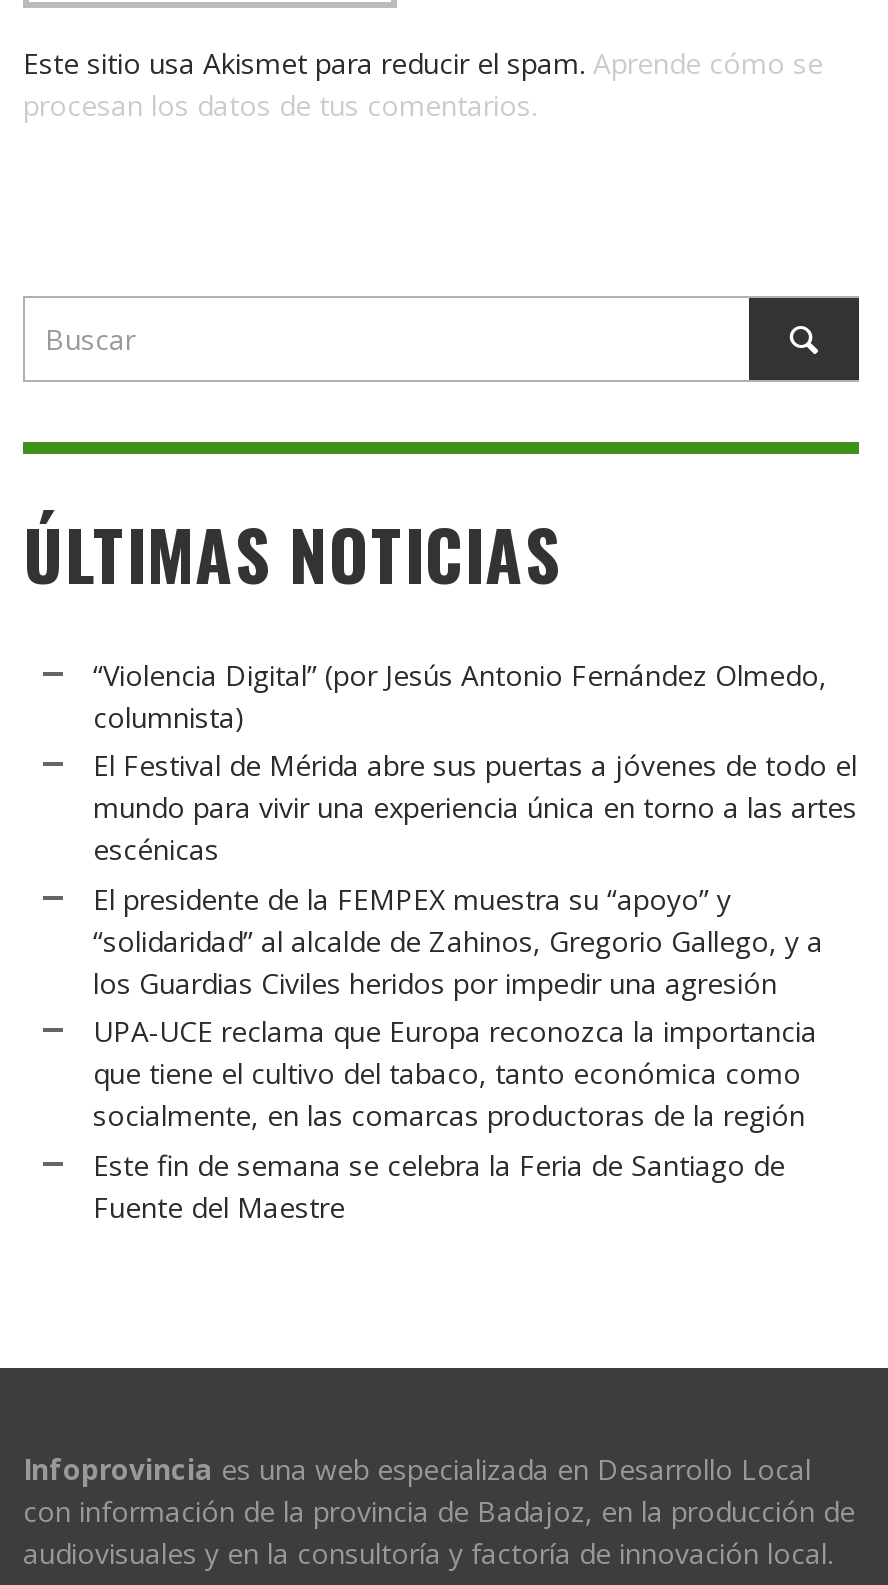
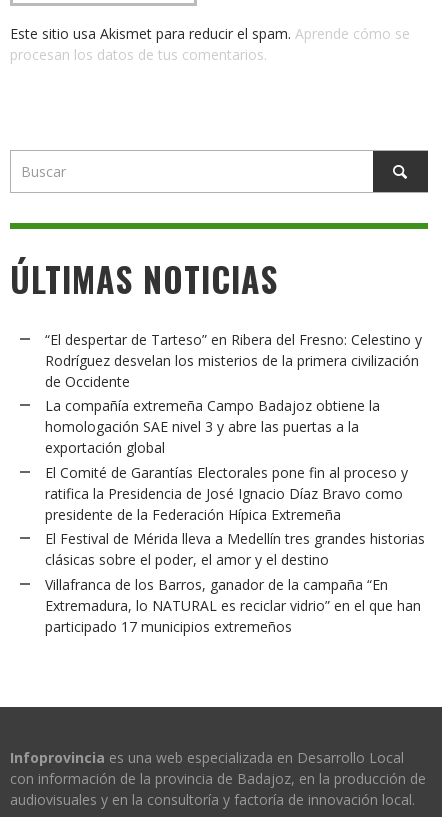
[93,655,857,1225] “Violencia Digital” (por Jesús Antonio Fernández Olmedo, | columnista) | El Festival de Mérida abre sus puertas a jóvenes de todo el | mundo para vivir una experiencia única en torno a las artes | escénicas | El presidente de la FEMPEX muestra su “apoyo” y | “solidaridad” al alcalde de Zahinos, Gregorio Gallego, y a | los Guardias Civiles heridos por impedir una agresión | UPA-UCE reclama que Europa reconozca la importancia | que tiene el cultivo del tabaco, tanto económica como | socialmente, en las comarcas productoras de la región | Este fin de semana se celebra la Feria de Santiago de | Fuente del Maestre -> [45,329,425,635] “El despertar de Tarteso” en Ribera del Fresno: Celestino y | Rodríguez desvelan los misterios de la primera civilización | de Occidente | La compañía extremeña Campo Badajoz obtiene la | homologación SAE nivel 3 y abre las puertas a la | exportación global | El Comité de Garantías Electorales pone fin al proceso y | ratifica la Presidencia de José Ignacio Díaz Bravo como | presidente de la Federación Hípica Extremeña | El Festival de Mérida lleva a Medellín tres grandes historias | clásicas sobre el poder, el amor y el destino | Villafranca de los Barros, ganador de la campaña “En | Extremadura, lo NATURAL es reciclar vidrio” en el que han | participado 17 municipios extremeños

